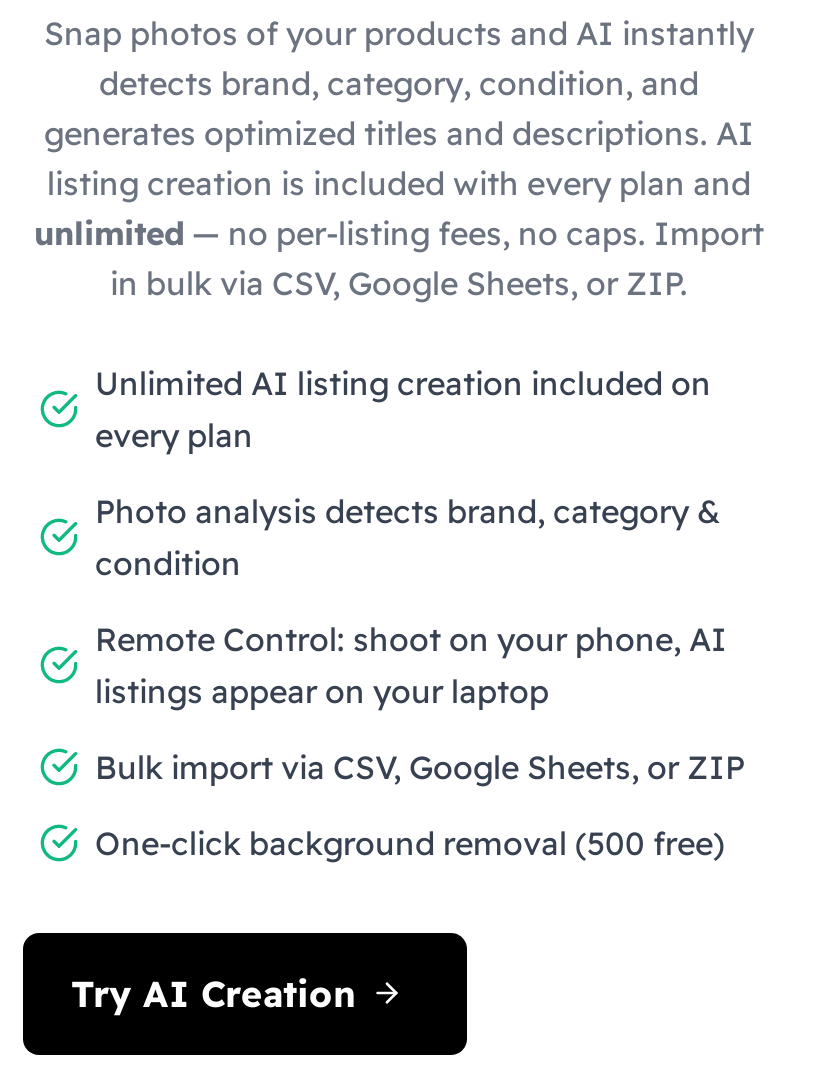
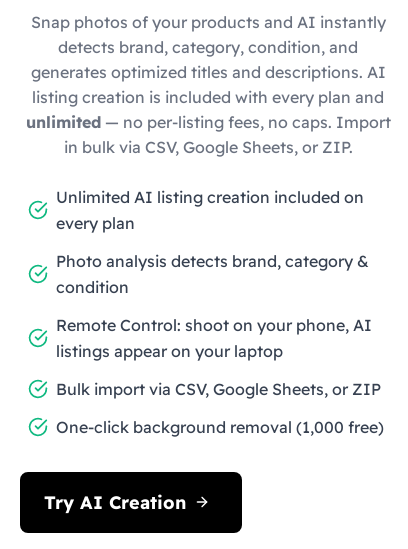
[95,823,725,863] One-click background removal (500 free) -> [56,417,384,437] One-click background removal (1,000 free)

